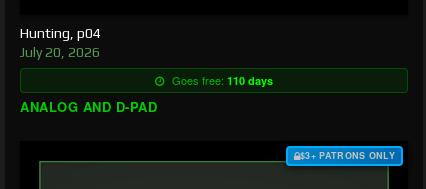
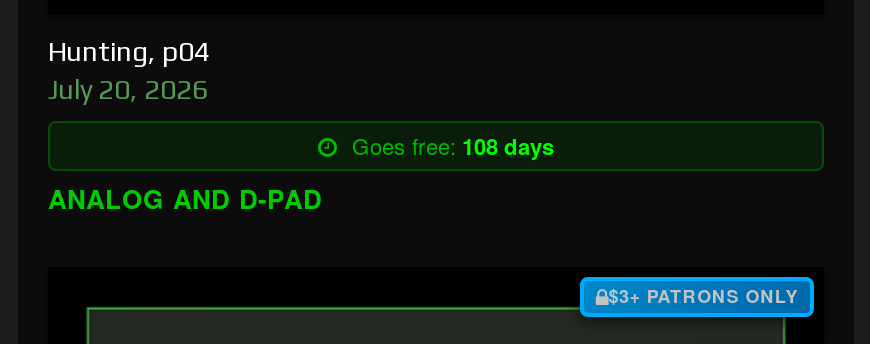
[169,72,273,88] Goes free: 110 days -> [346,130,554,162] Goes free: 108 days

